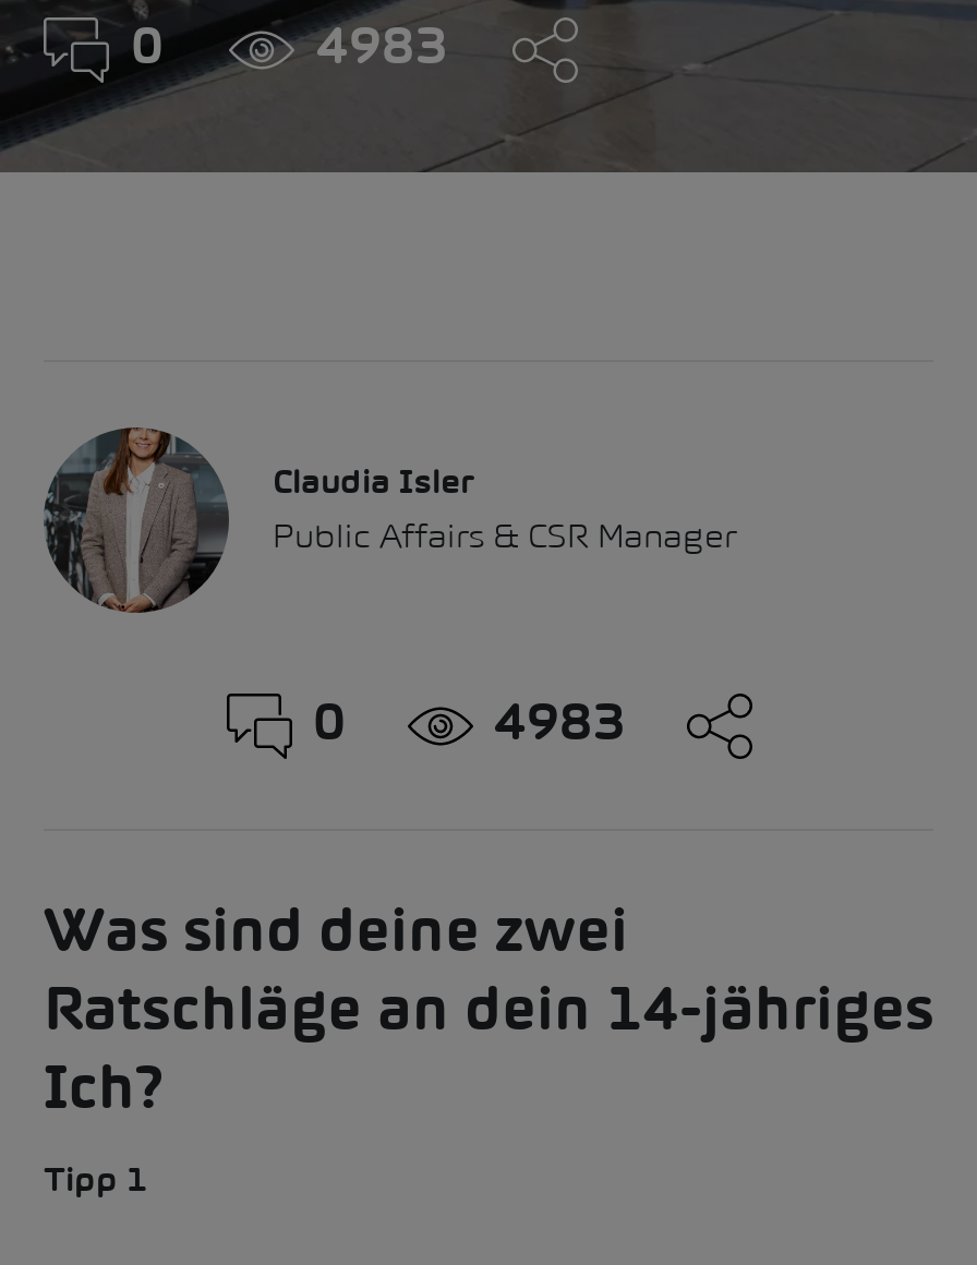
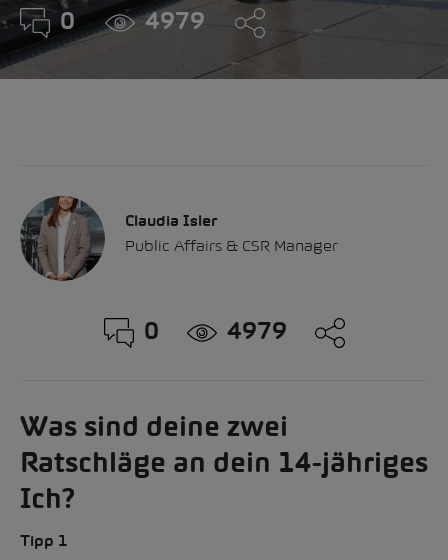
[316,26,447,74] 4983 -> [145,12,205,34] 4979
[494,702,625,750] 4983 -> [226,322,286,344] 4979

